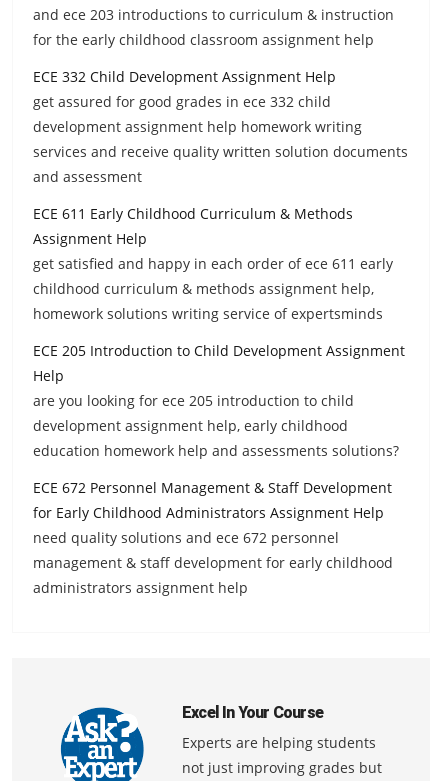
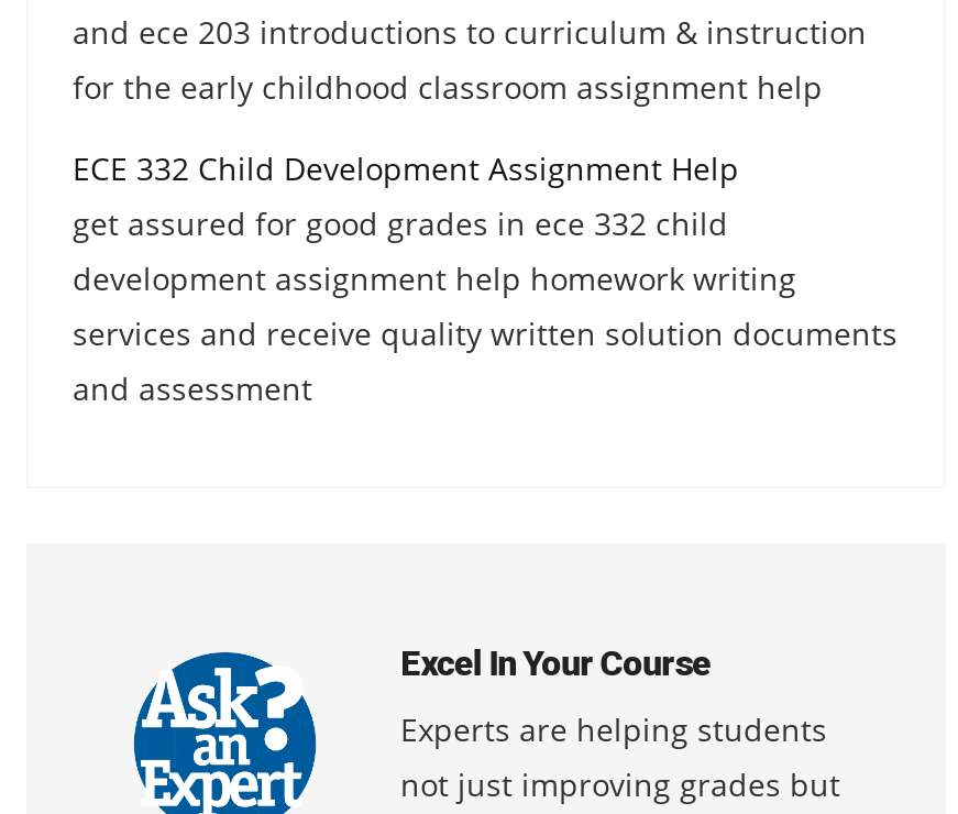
[33,204,405,597] ECE 611 Early Childhood Curriculum & Methods | Assignment Help | get satisfied and happy in each order of ece 611 early | childhood curriculum & methods assignment help, | homework solutions writing service of expertsminds | ECE 205 Introduction to Child Development Assignment | Help | are you looking for ece 205 introduction to child | development assignment help, early childhood | education homework help and assessments solutions? | ECE 672 Personnel Management & Staff Development | for Early Childhood Administrators Assignment Help | need quality solutions and ece 672 personnel | management & staff development for early childhood | administrators assignment help -> none

